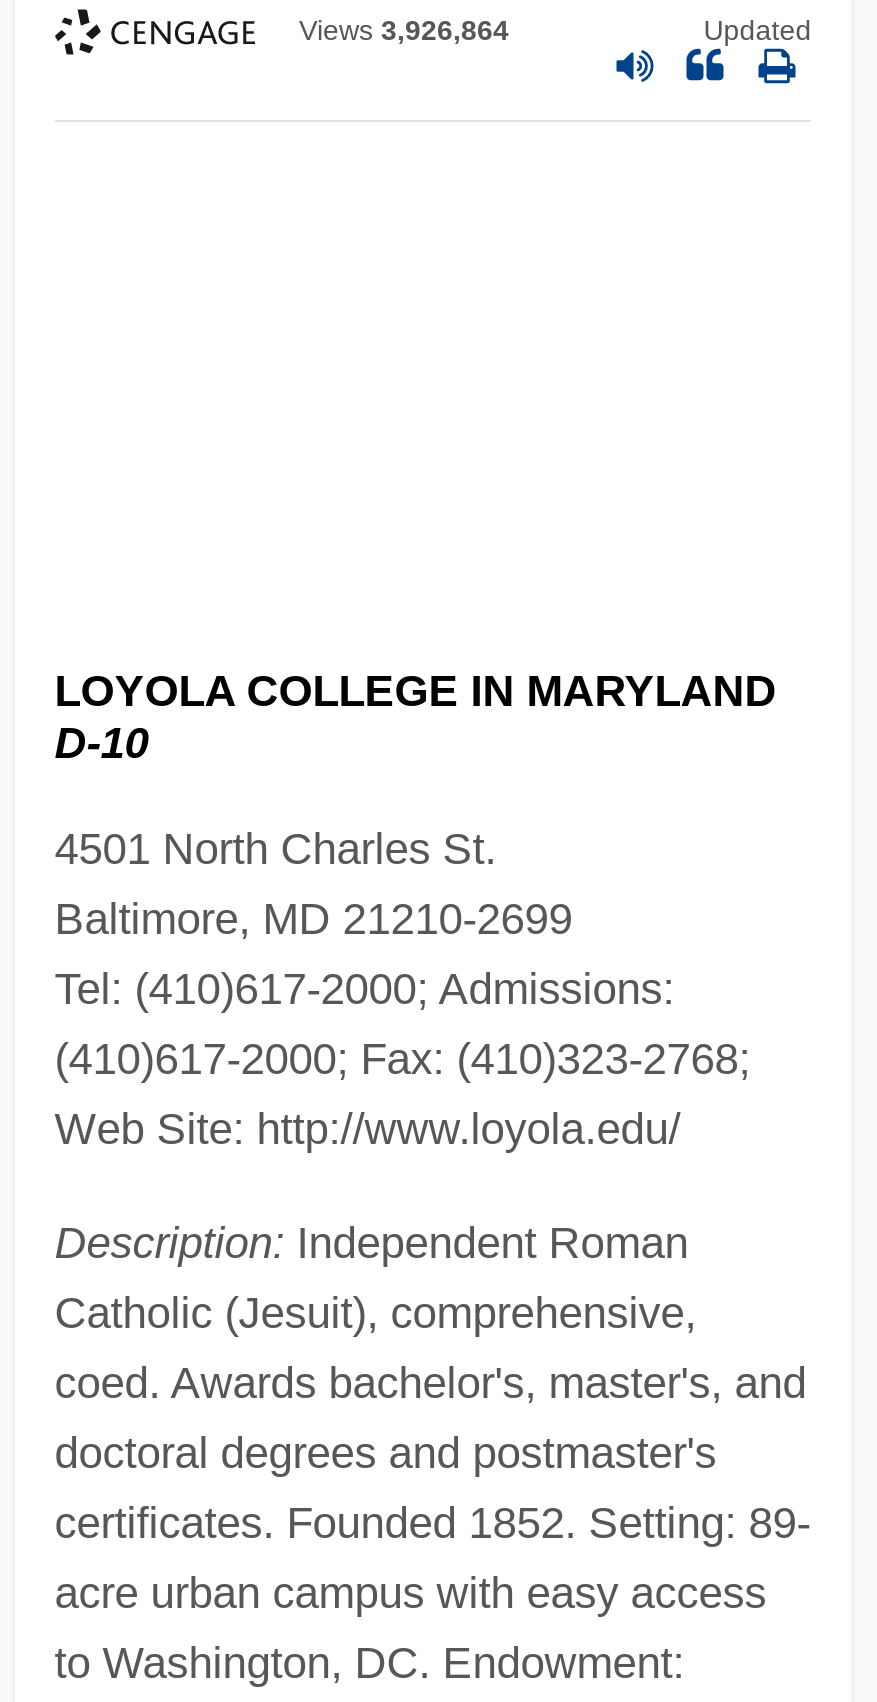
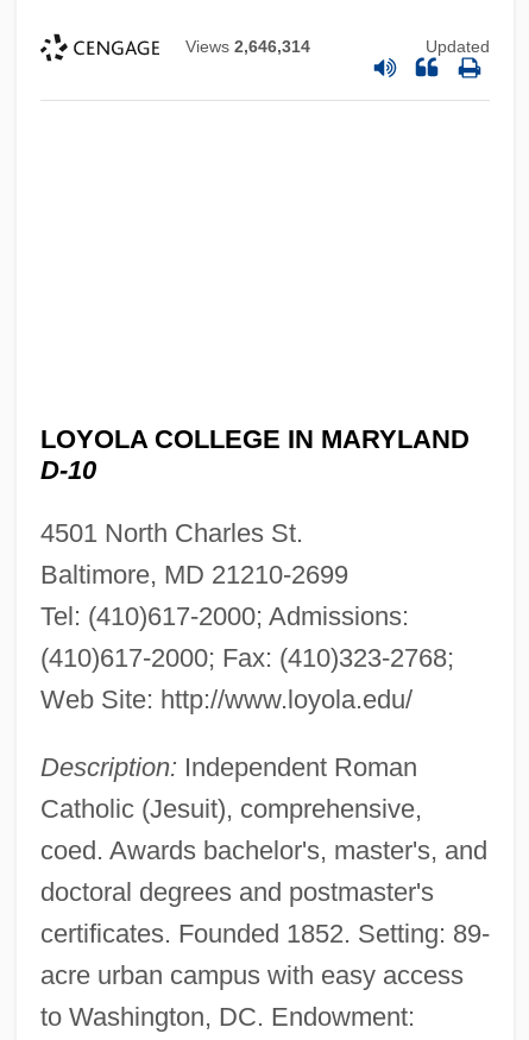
[299,15,509,47] Views 3,926,864 -> [185,37,310,56] Views 2,646,314

